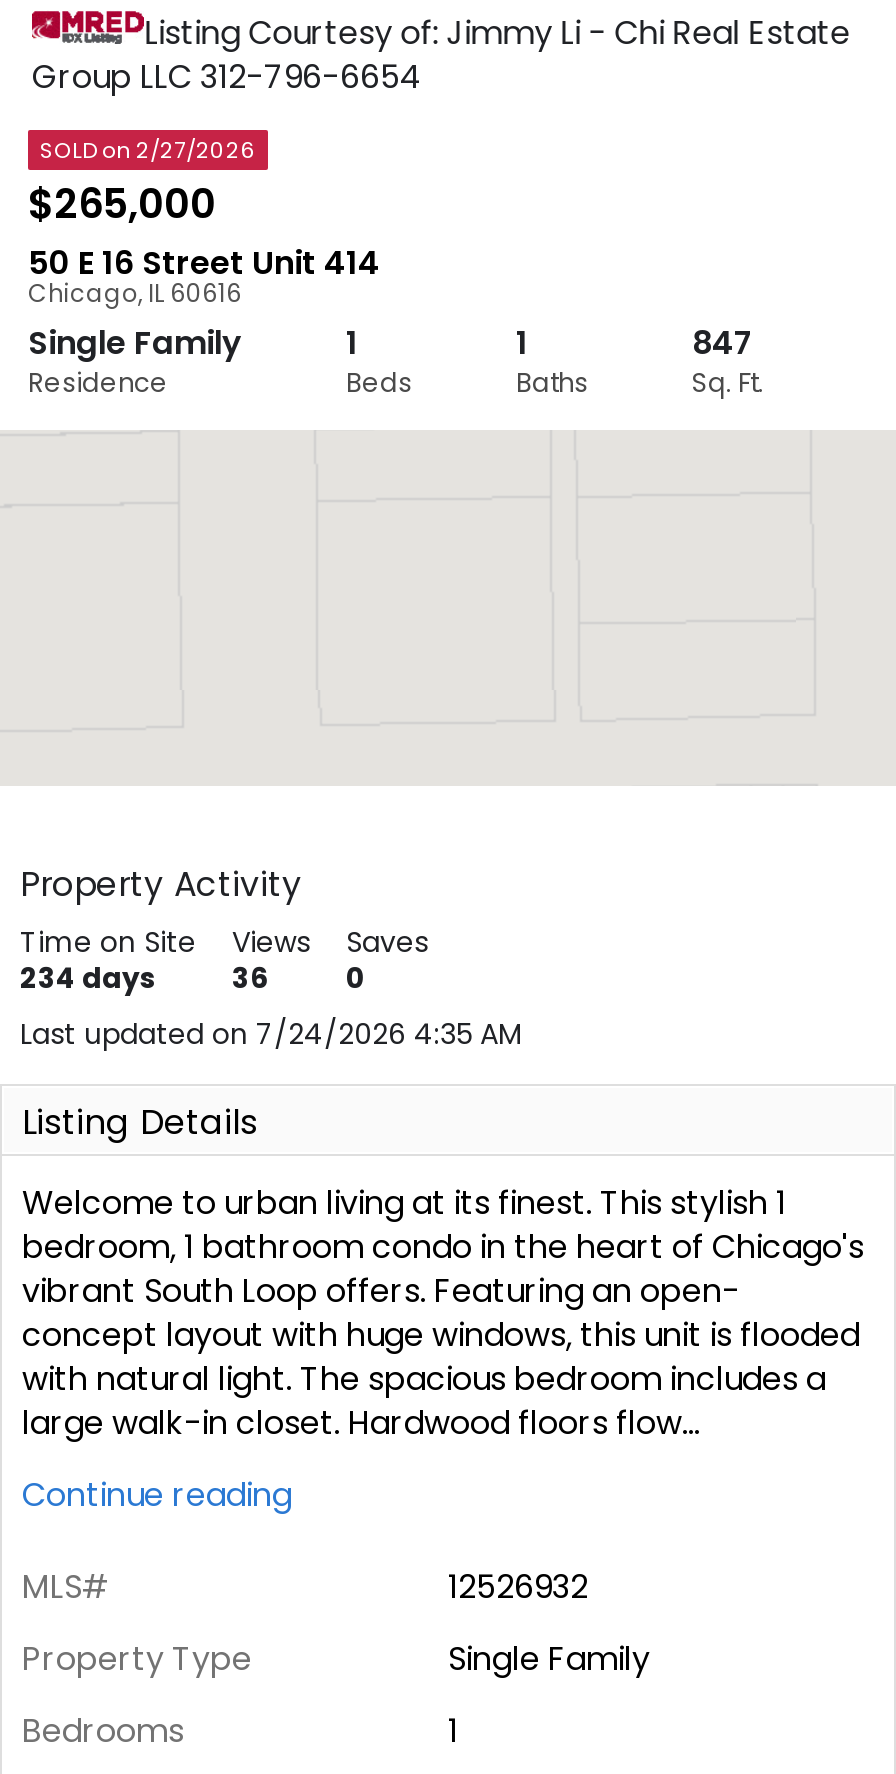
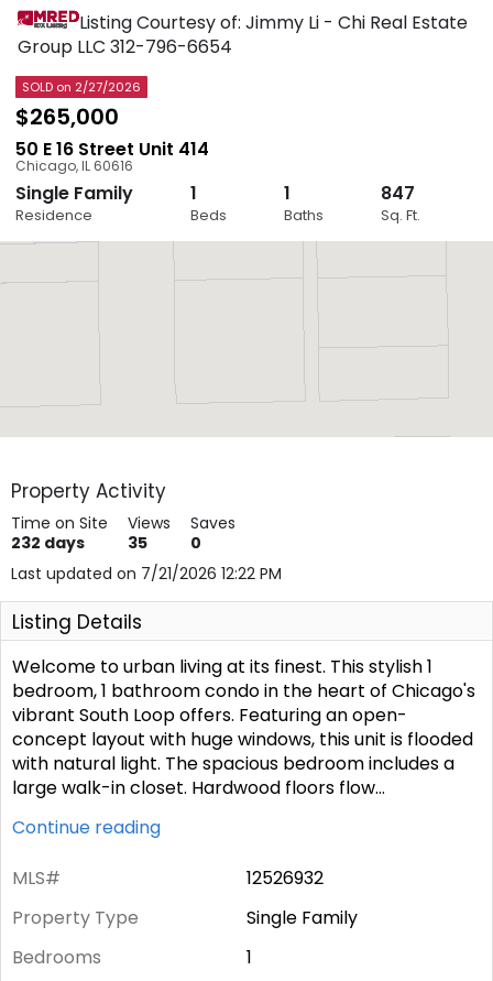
[20,957,156,997] 234 days -> [11,531,85,553] 232 days
[232,957,268,997] 36 -> [128,531,147,553] 35
[20,1013,522,1053] Last updated on 7/24/2026 4:35 AM -> [11,562,282,584] Last updated on 7/21/2026 12:22 PM

